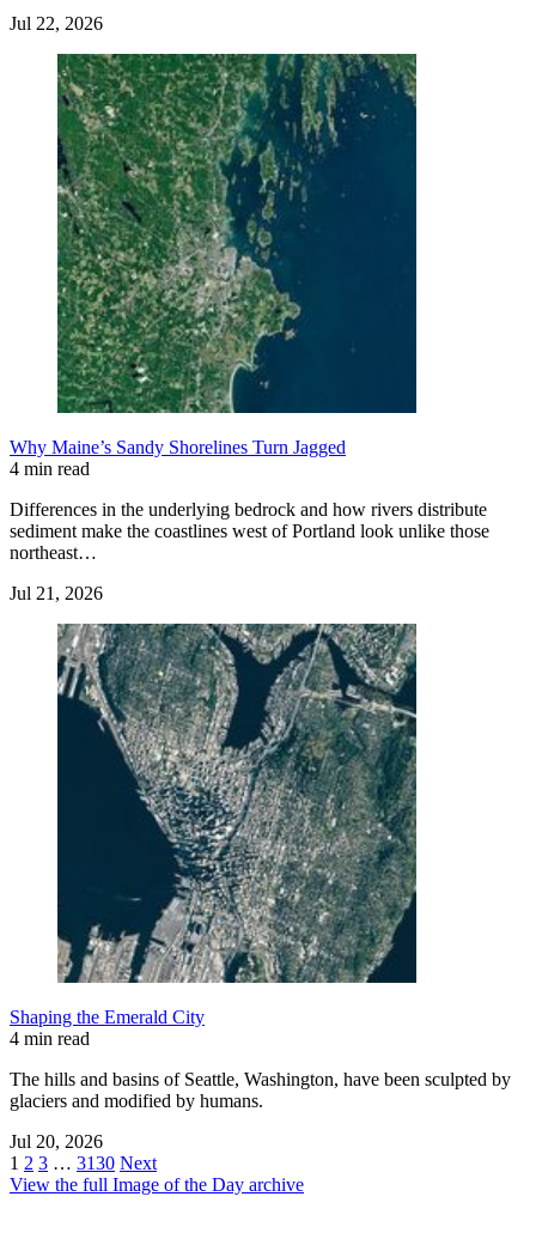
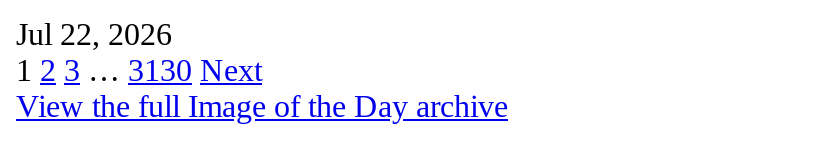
[10,53,489,603] [image] | Why Maine’s Sandy Shorelines Turn Jagged | 4 min read | Differences in the underlying bedrock and how rivers distribute | sediment make the coastlines west of Portland look unlike those | northeast… | Jul 21, 2026 -> none
[10,622,511,1151] [image] | Shaping the Emerald City | 4 min read | The hills and basins of Seattle, Washington, have been sculpted by | glaciers and modified by humans. | Jul 20, 2026 -> none

